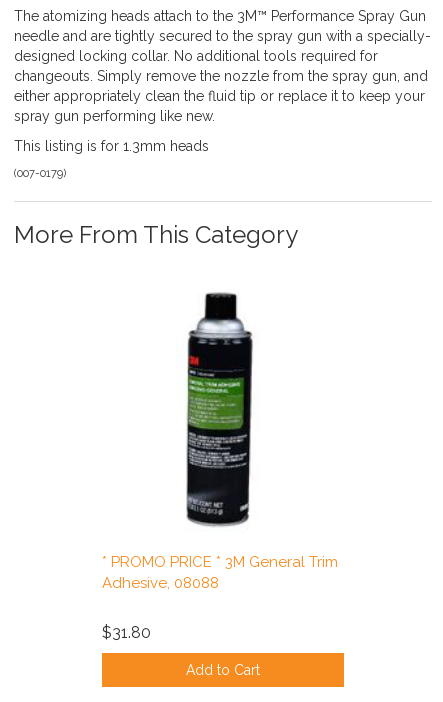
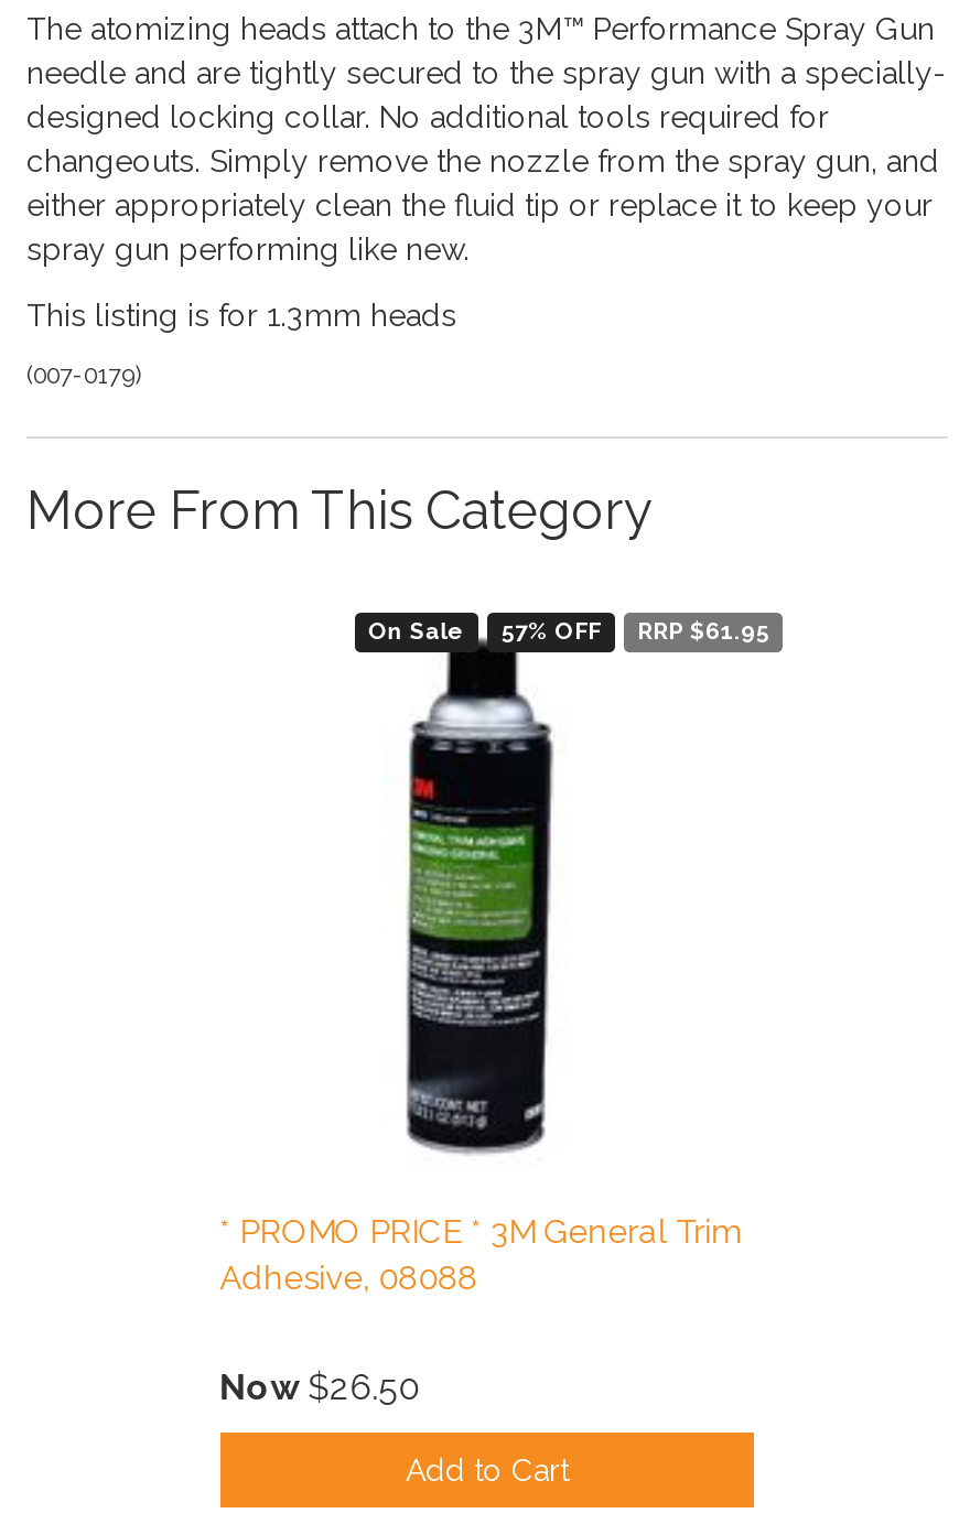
none -> [368,618,769,644] On Sale | 57% OFF | RRP $61.95
[102,623,151,642] $31.80 -> [220,1366,420,1408] Now $26.50

